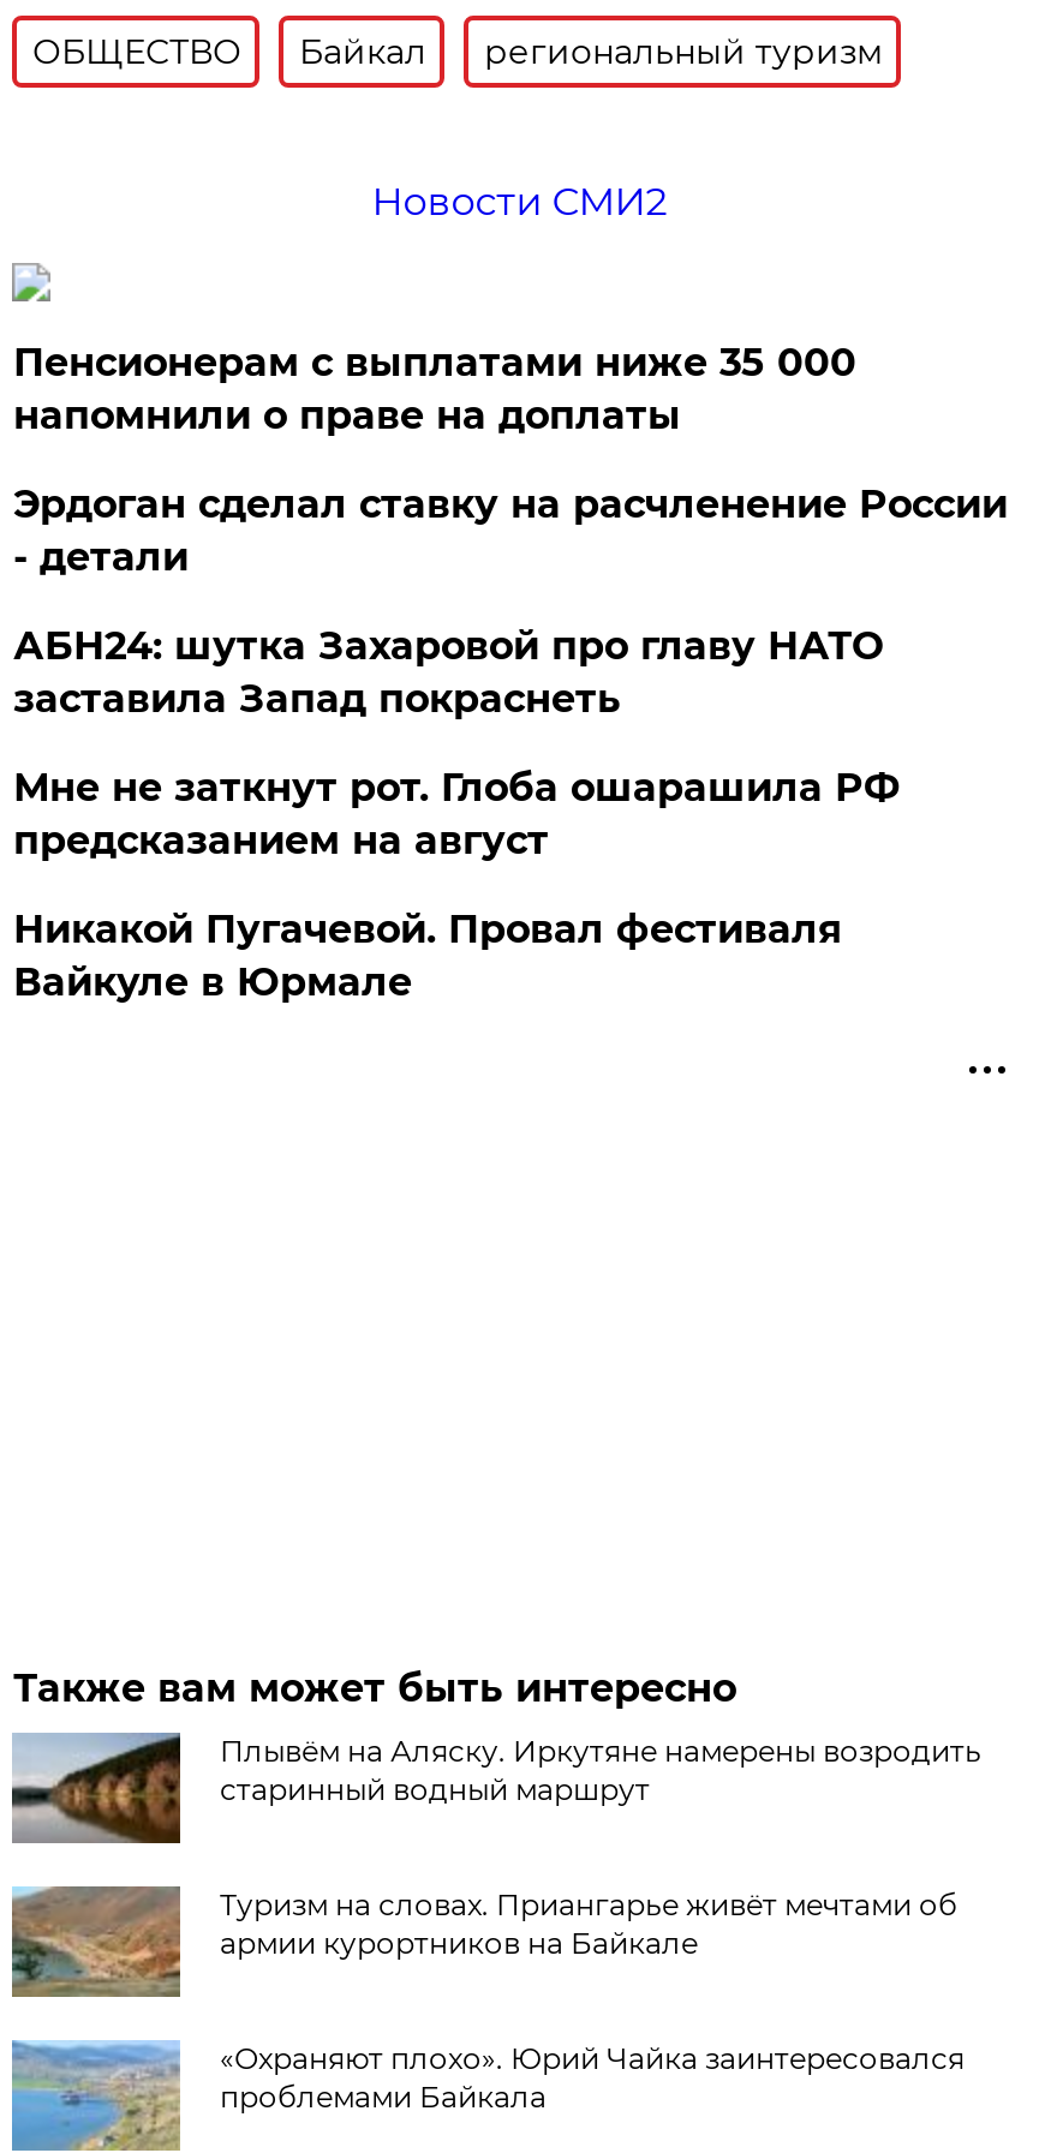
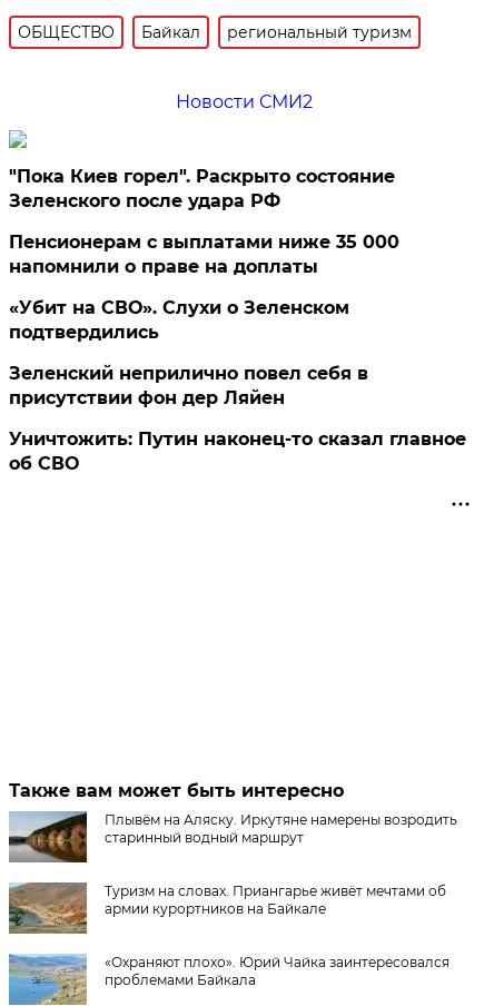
none -> [9,165,395,211] "Пока Киев горел". Раскрыто состояние | Зеленского после удара РФ
moved [13,339,856,437] -> [9,231,400,277]: Пенсионерам с выплатами ниже 35 000 | напомнили о праве на доплаты
[13,480,1008,1004] Эрдоган сделал ставку на расчленение России | - детали | АБН24: шутка Захаровой про главу НАТО | заставила Запад покраснеть | Мне не заткнут рот. Глоба ошарашила РФ | предсказанием на август | Никакой Пугачевой. Провал фестиваля | Вайкуле в Юрмале -> [9,297,467,474] «Убит на СВО». Слухи о Зеленском | подтвердились | Зеленский неприлично повел cебя в | присутствии фон дер Ляйен | Уничтожить: Путин наконец-то сказал главное | об СВО

